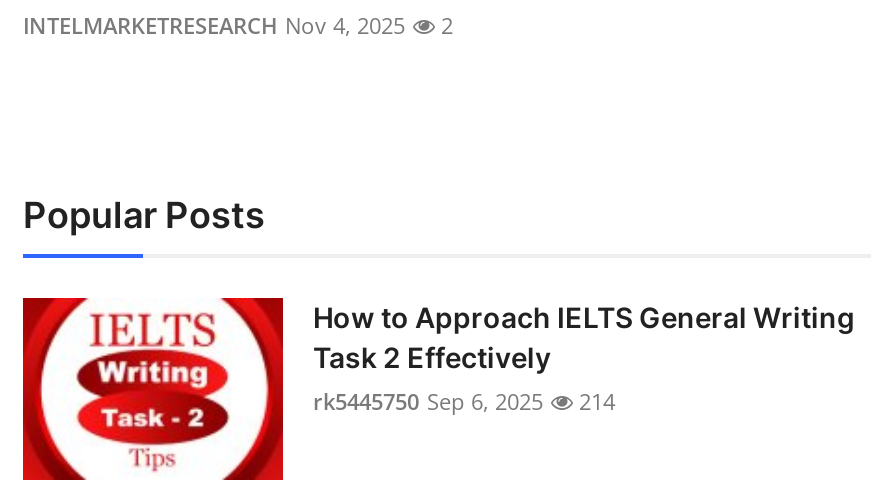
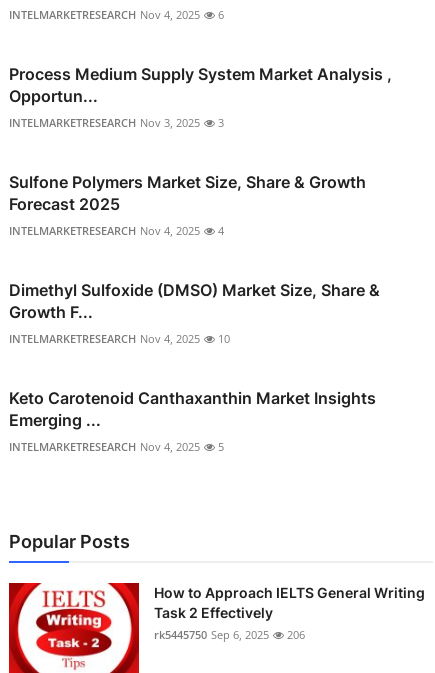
[435,11,453,41] 2 -> [9,6,392,453] 6 | Process Medium Supply System Market Analysis , | Opportun... | INTELMARKETRESEARCH Nov 3, 2025 | 3 | Sulfone Polymers Market Size, Share & Growth | Forecast 2025 | INTELMARKETRESEARCH Nov 4, 2025 | 4 | Dimethyl Sulfoxide (DMSO) Market Size, Share & | Growth F... | INTELMARKETRESEARCH Nov 4, 2025 | 10 | Keto Carotenoid Canthaxanthin Market Insights | Emerging ... | INTELMARKETRESEARCH Nov 4, 2025 | 5
[313,387,615,417] rk5445750 Sep 6, 2025 214 -> [154,626,305,641] rk5445750 Sep 6, 2025 206

